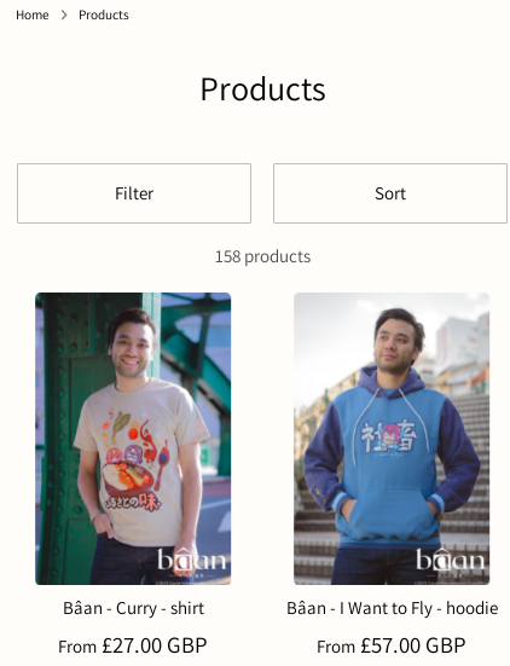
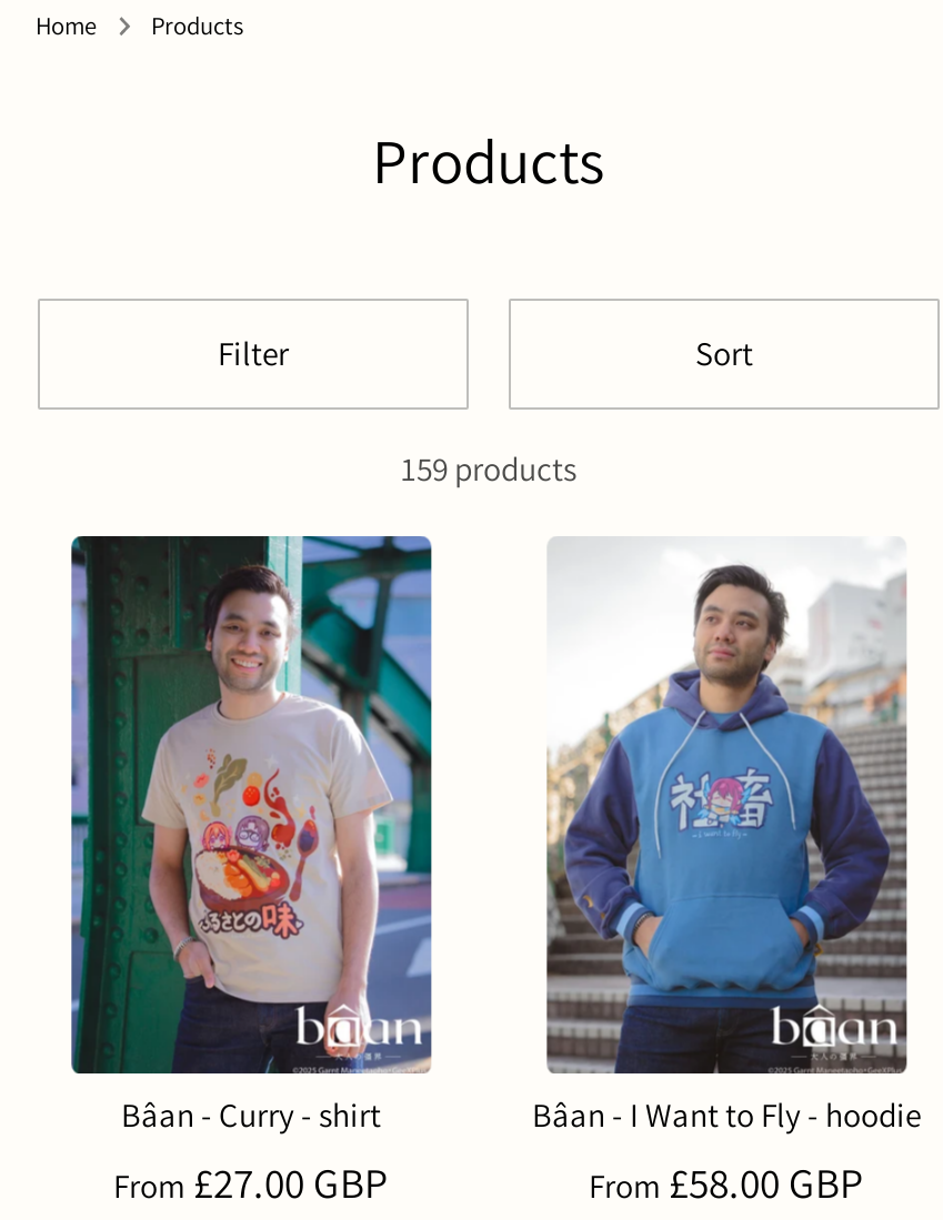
[215,244,310,267] 158 products -> [401,447,576,489] 159 products
[317,630,466,659] From £57.00 GBP -> [589,1155,864,1209] From £58.00 GBP

